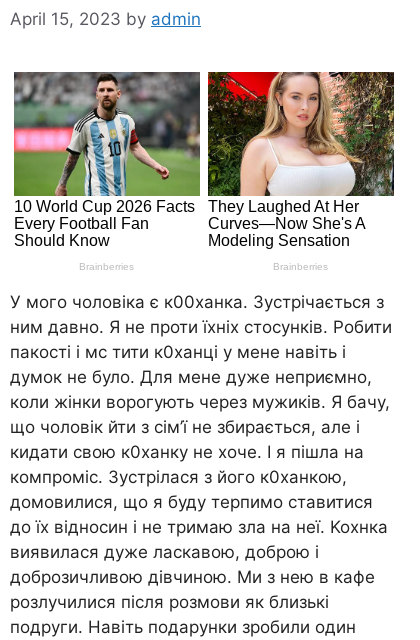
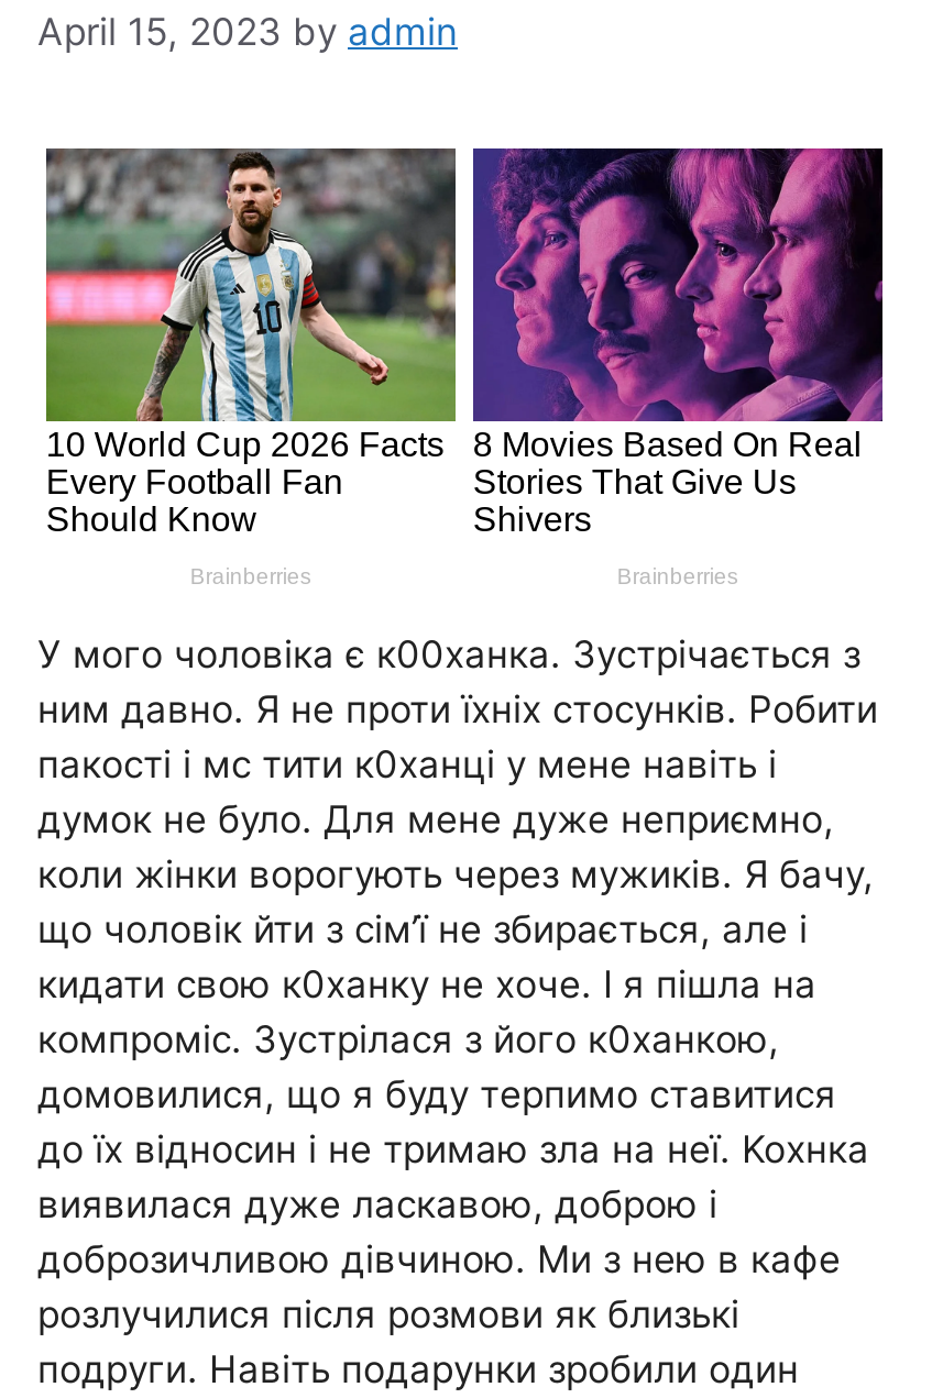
[207,71,395,250] [image] -> [471,146,885,538] [image]

